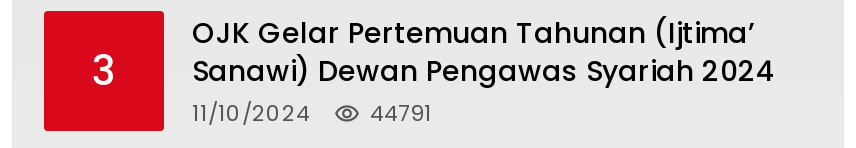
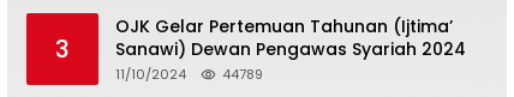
[192,98,432,130] 11/10/2024 44791 -> [115,64,263,84] 11/10/2024 44789

